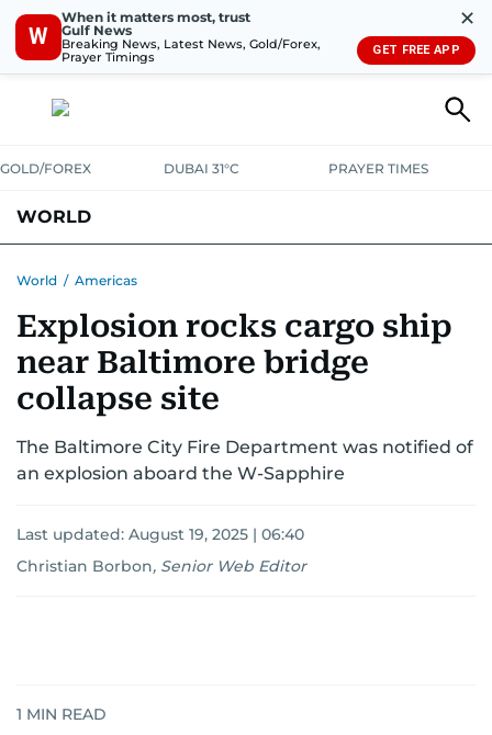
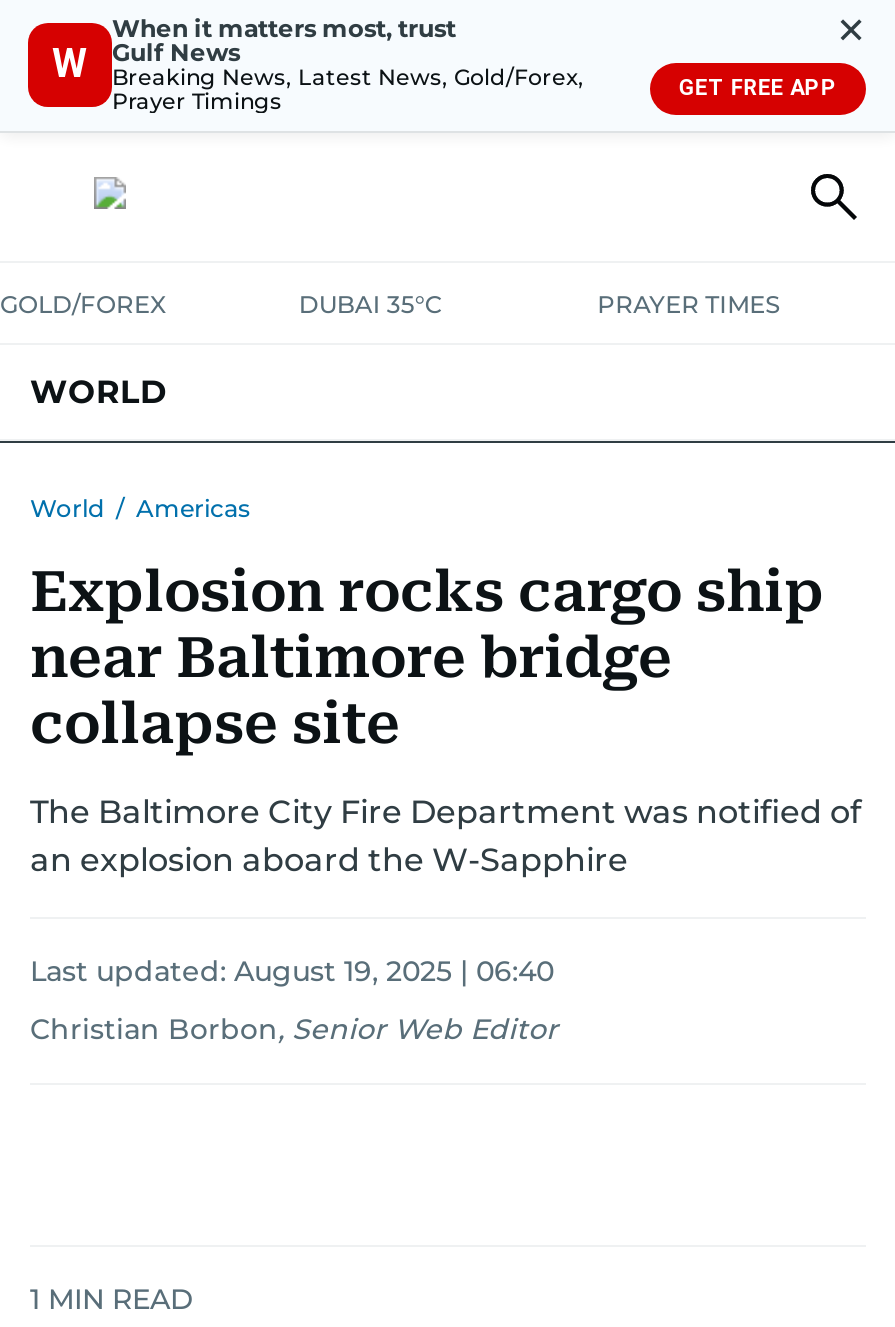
[164,160,240,177] DUBAI 31°C -> [299,289,443,319] DUBAI 35°C

